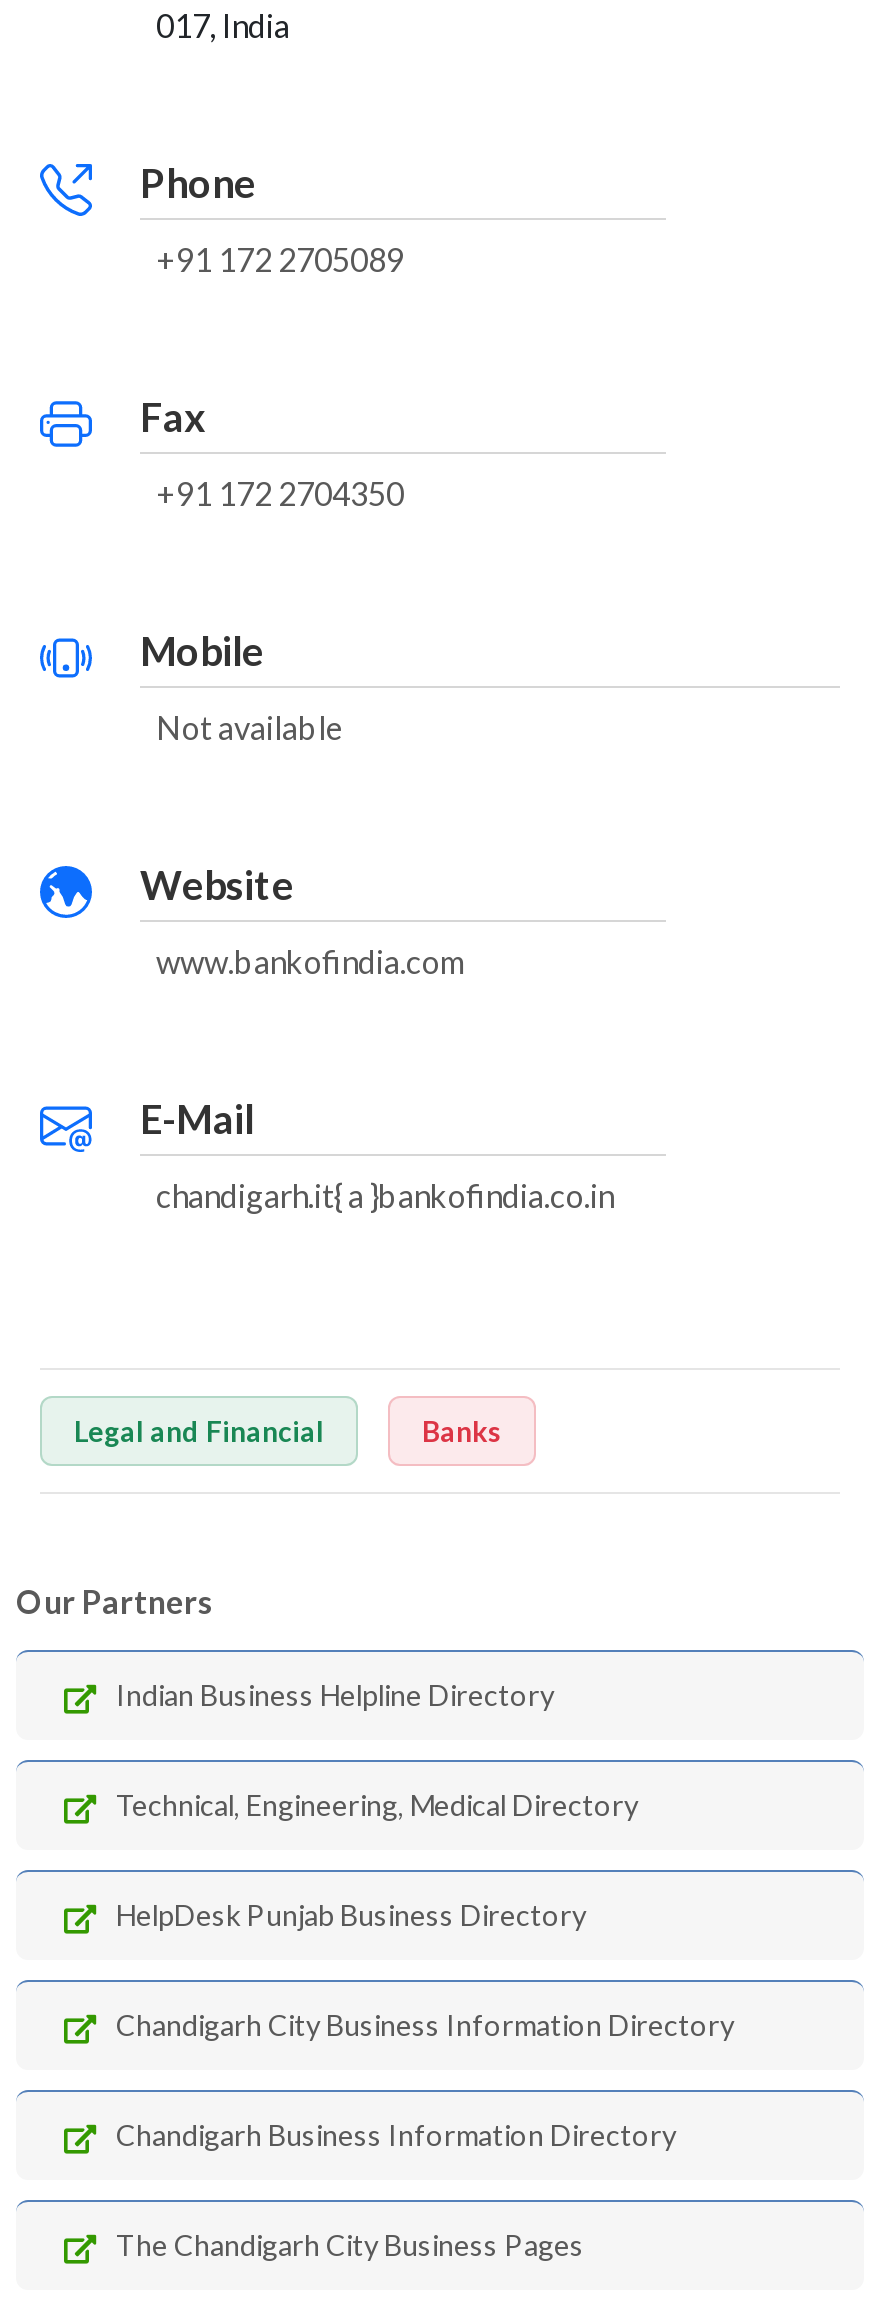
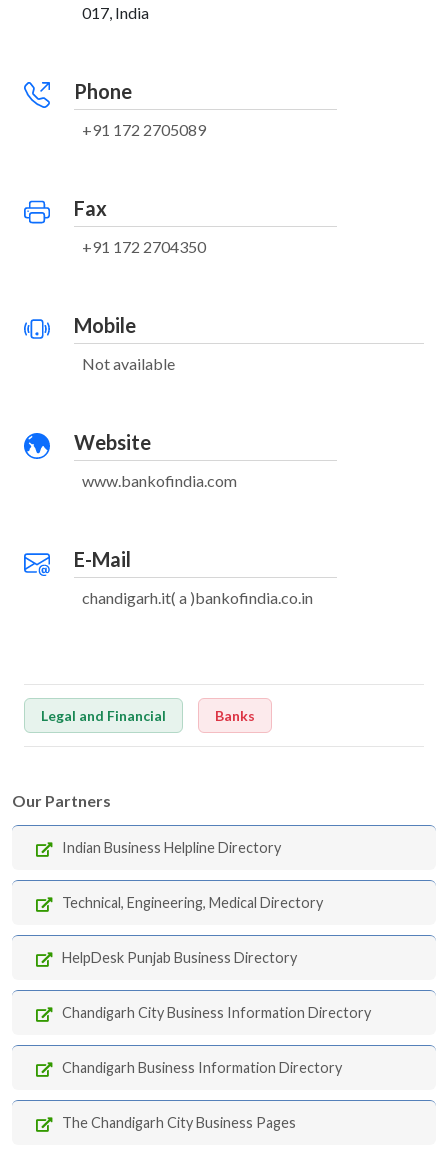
[156,1176,614,1214] chandigarh.it{ a }bankofindia.co.in -> [82,588,313,607] chandigarh.it( a )bankofindia.co.in

